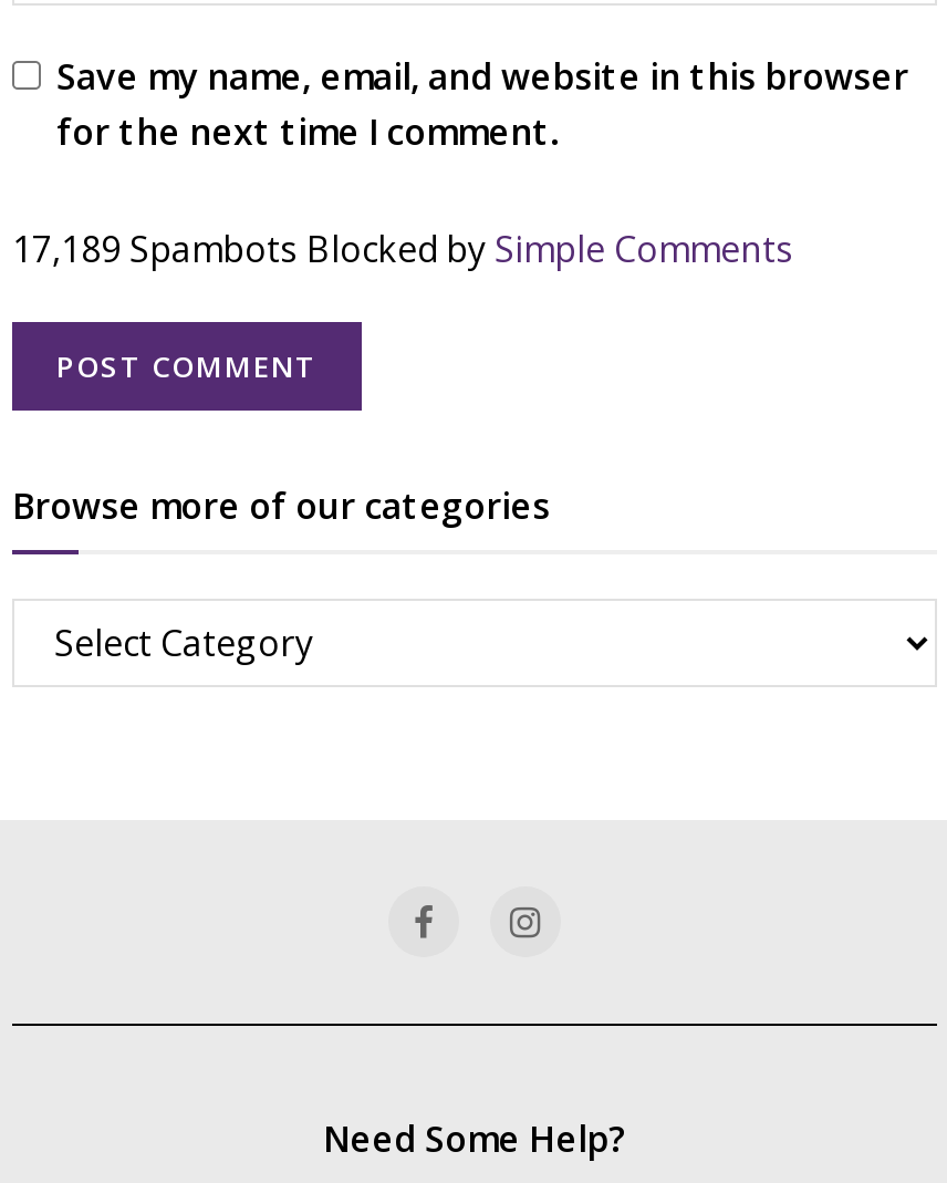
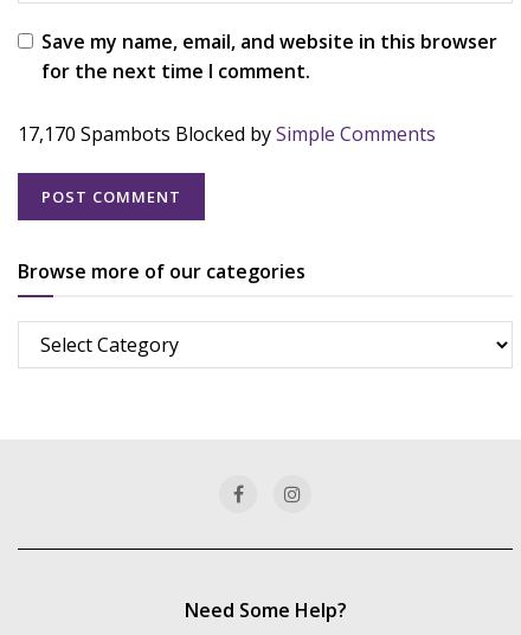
[12,225,793,273] 17,189 Spambots Blocked by Simple Comments -> [18,121,436,147] 17,170 Spambots Blocked by Simple Comments

